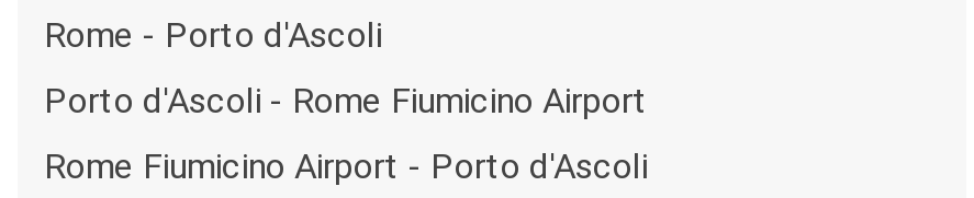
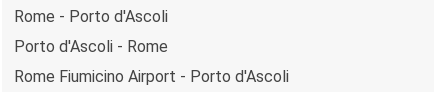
[44,79,648,120] Porto d'Ascoli - Rome Fiumicino Airport -> [14,36,168,55] Porto d'Ascoli - Rome

